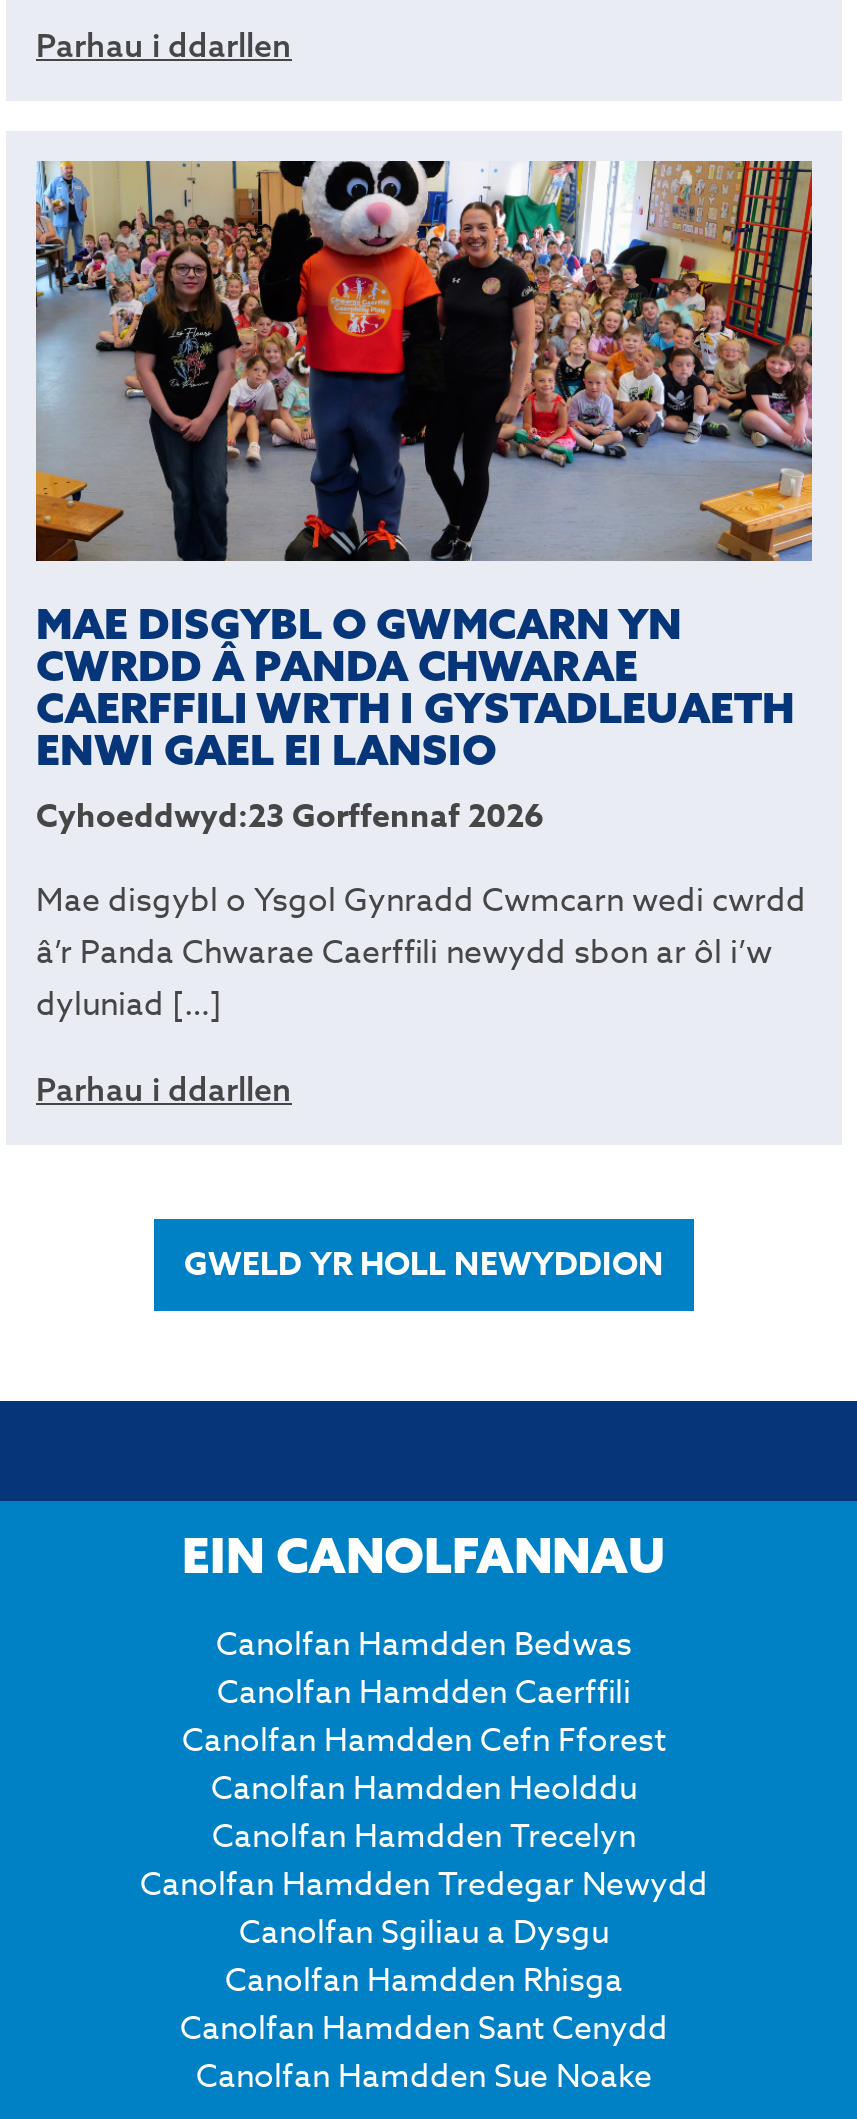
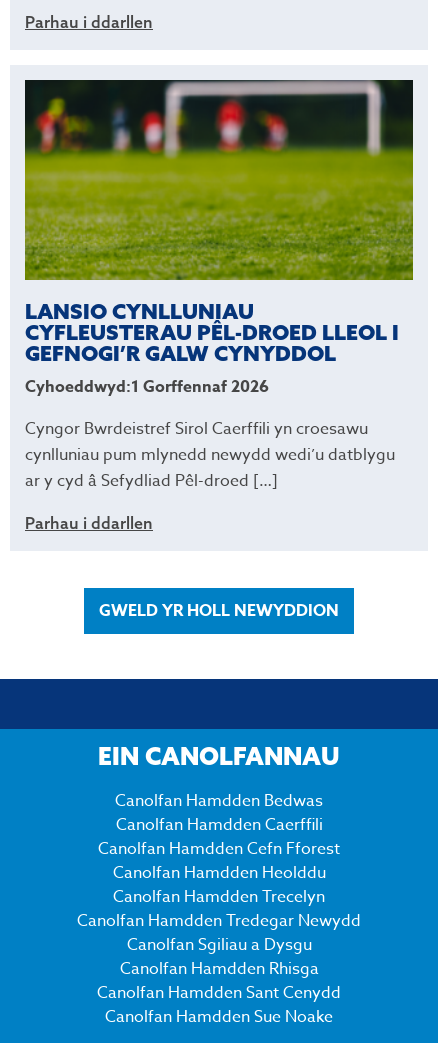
[34,159,814,840] [image] | MAE DISGYBL O GWMCARN YN | CWRDD Â PANDA CHWARAE | CAERFFILI WRTH I GYSTADLEUAETH | ENWI GAEL EI LANSIO | Cyhoeddwyd:23 Gorffennaf 2026 -> [24,79,414,399] [image] | LANSIO CYNLLUNIAU | CYFLEUSTERAU PÊL-DROED LLEOL I | GEFNOGI’R GALW CYNYDDOL | Cyhoeddwyd:1 Gorffennaf 2026
[36,876,806,1028] Mae disgybl o Ysgol Gynradd Cwmcarn wedi cwrdd | â’r Panda Chwarae Caerffili newydd sbon ar ôl i’w | dyluniad […] -> [25,417,395,493] Cyngor Bwrdeistref Sirol Caerffili yn croesawu | cynlluniau pum mlynedd newydd wedi’u datblygu | ar y cyd â Sefydliad Pêl-droed […]

